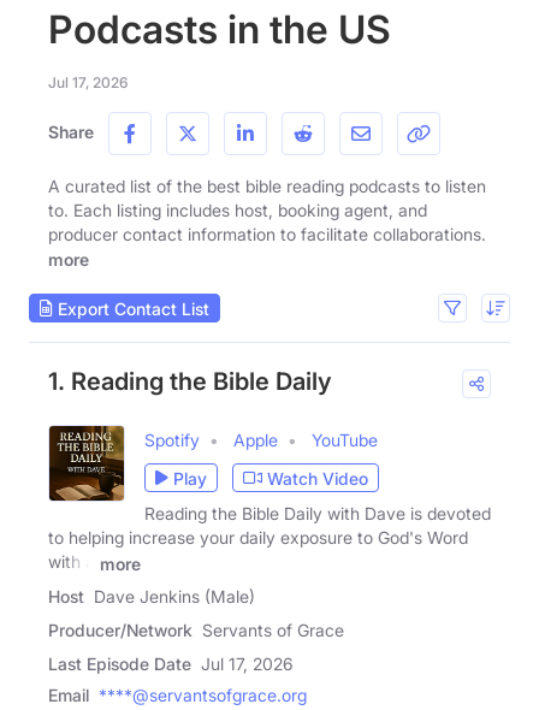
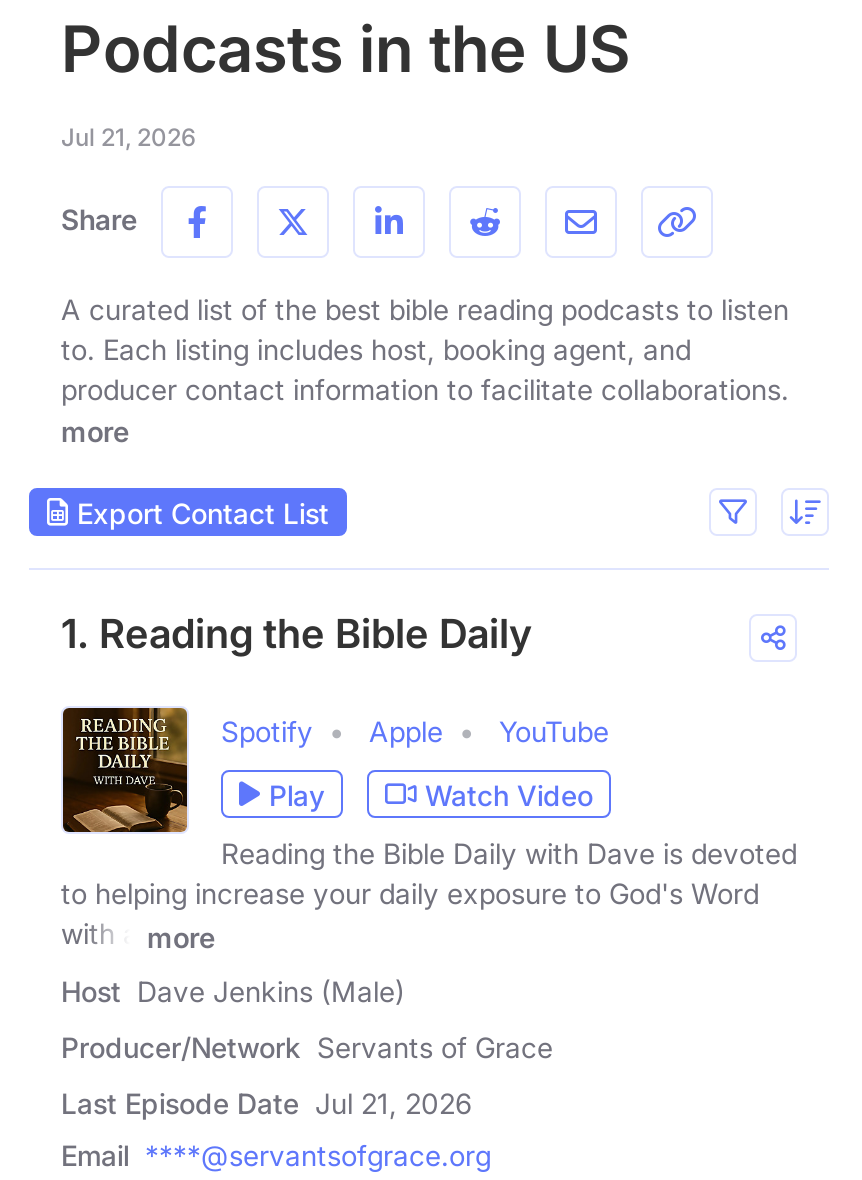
[48,73,128,91] Jul 17, 2026 -> [61,122,195,152] Jul 21, 2026
[48,654,294,674] Last Episode Date Jul 17, 2026 -> [61,1086,473,1120] Last Episode Date Jul 21, 2026

